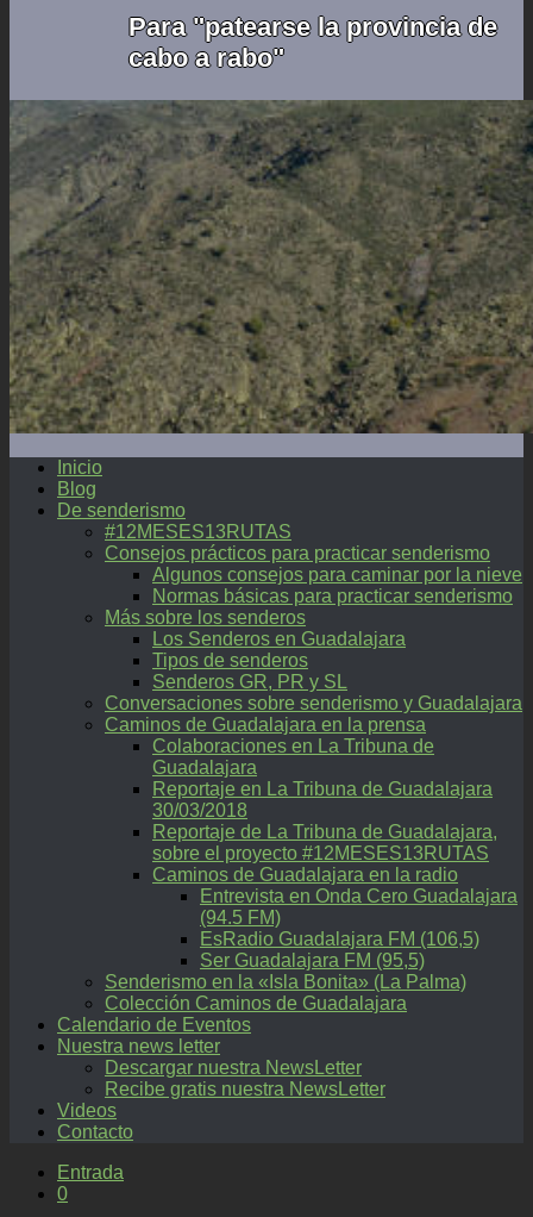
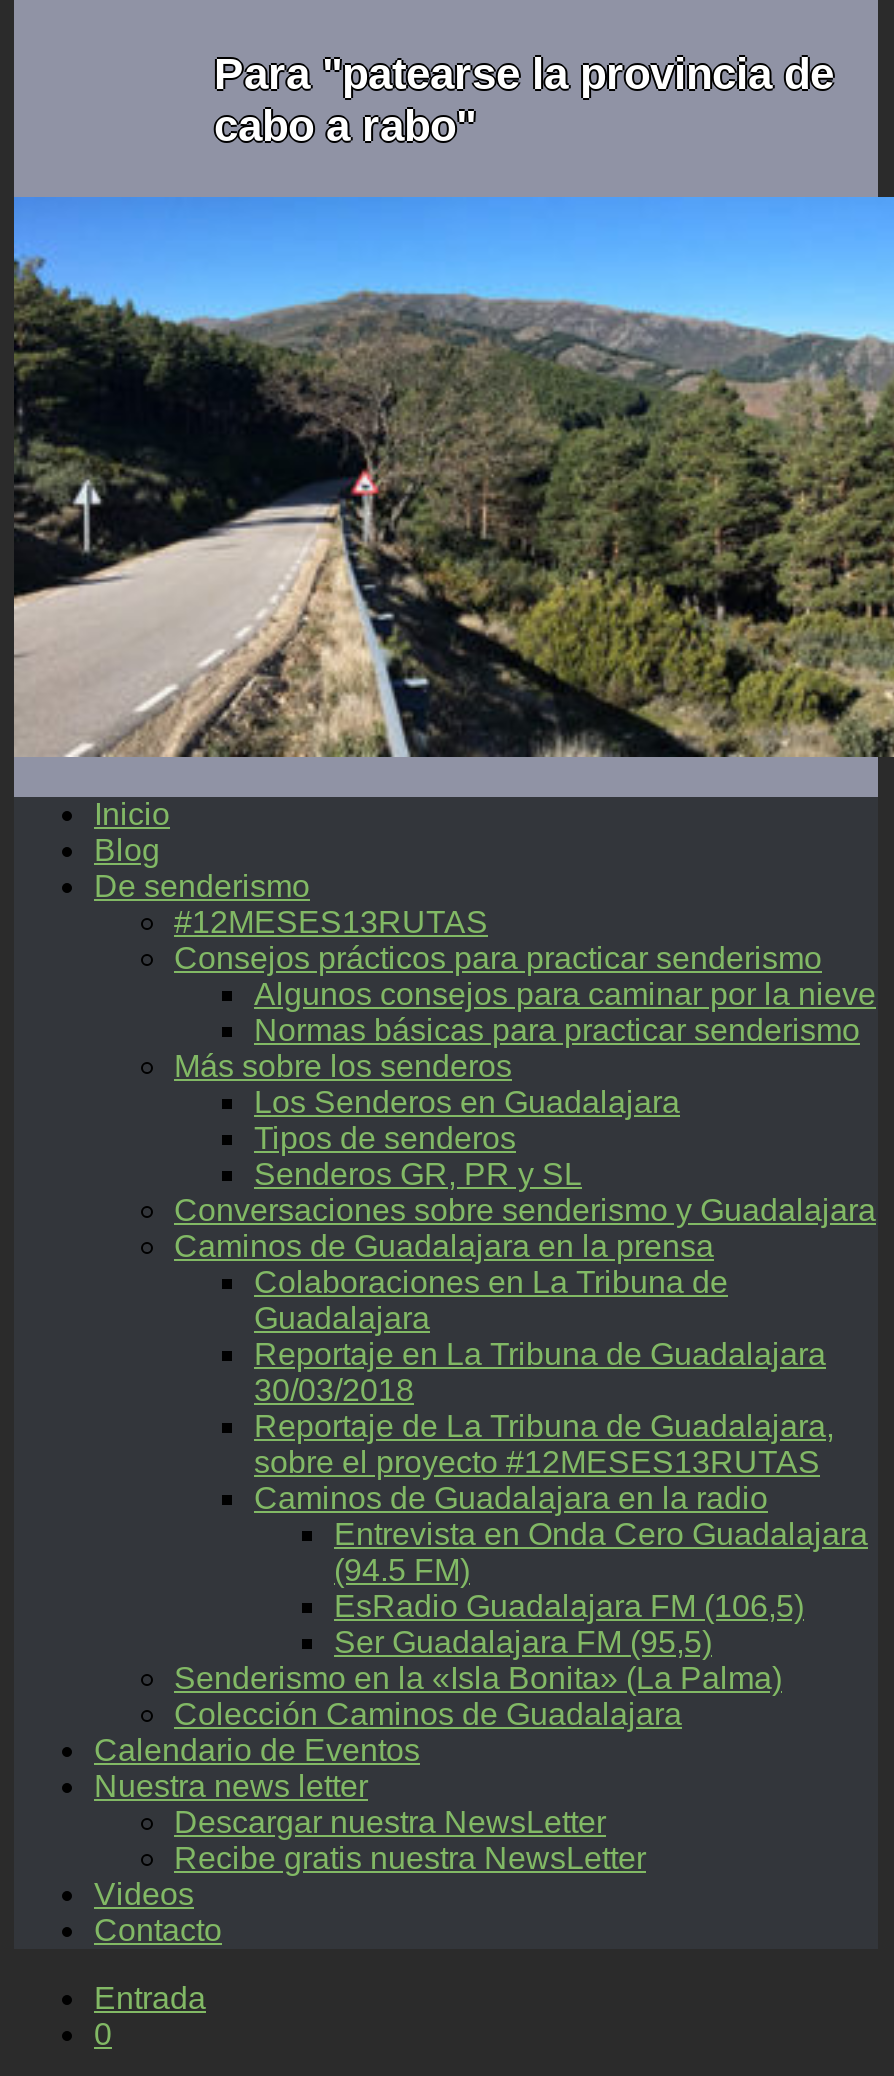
[8,99,529,435] [image] -> [12,195,888,759] [image]

